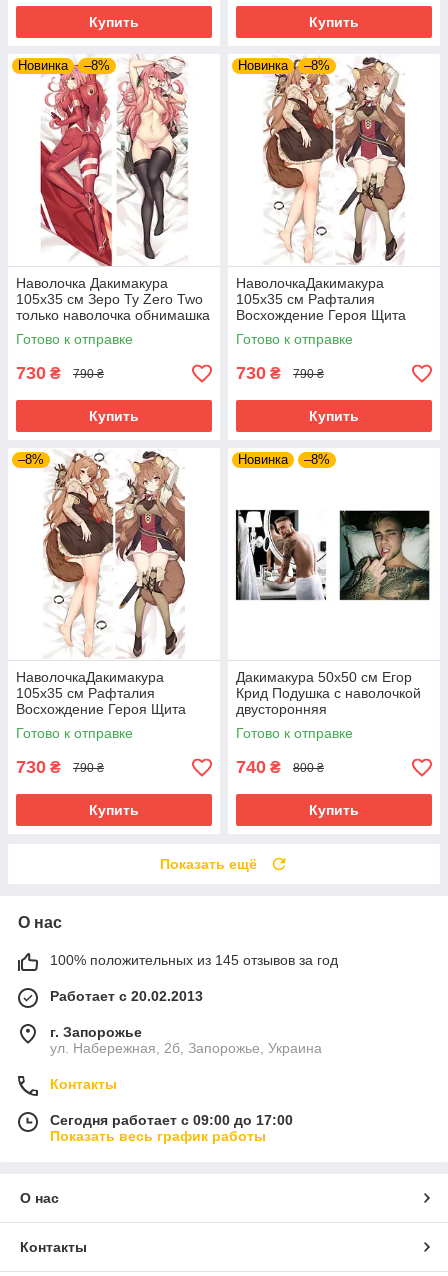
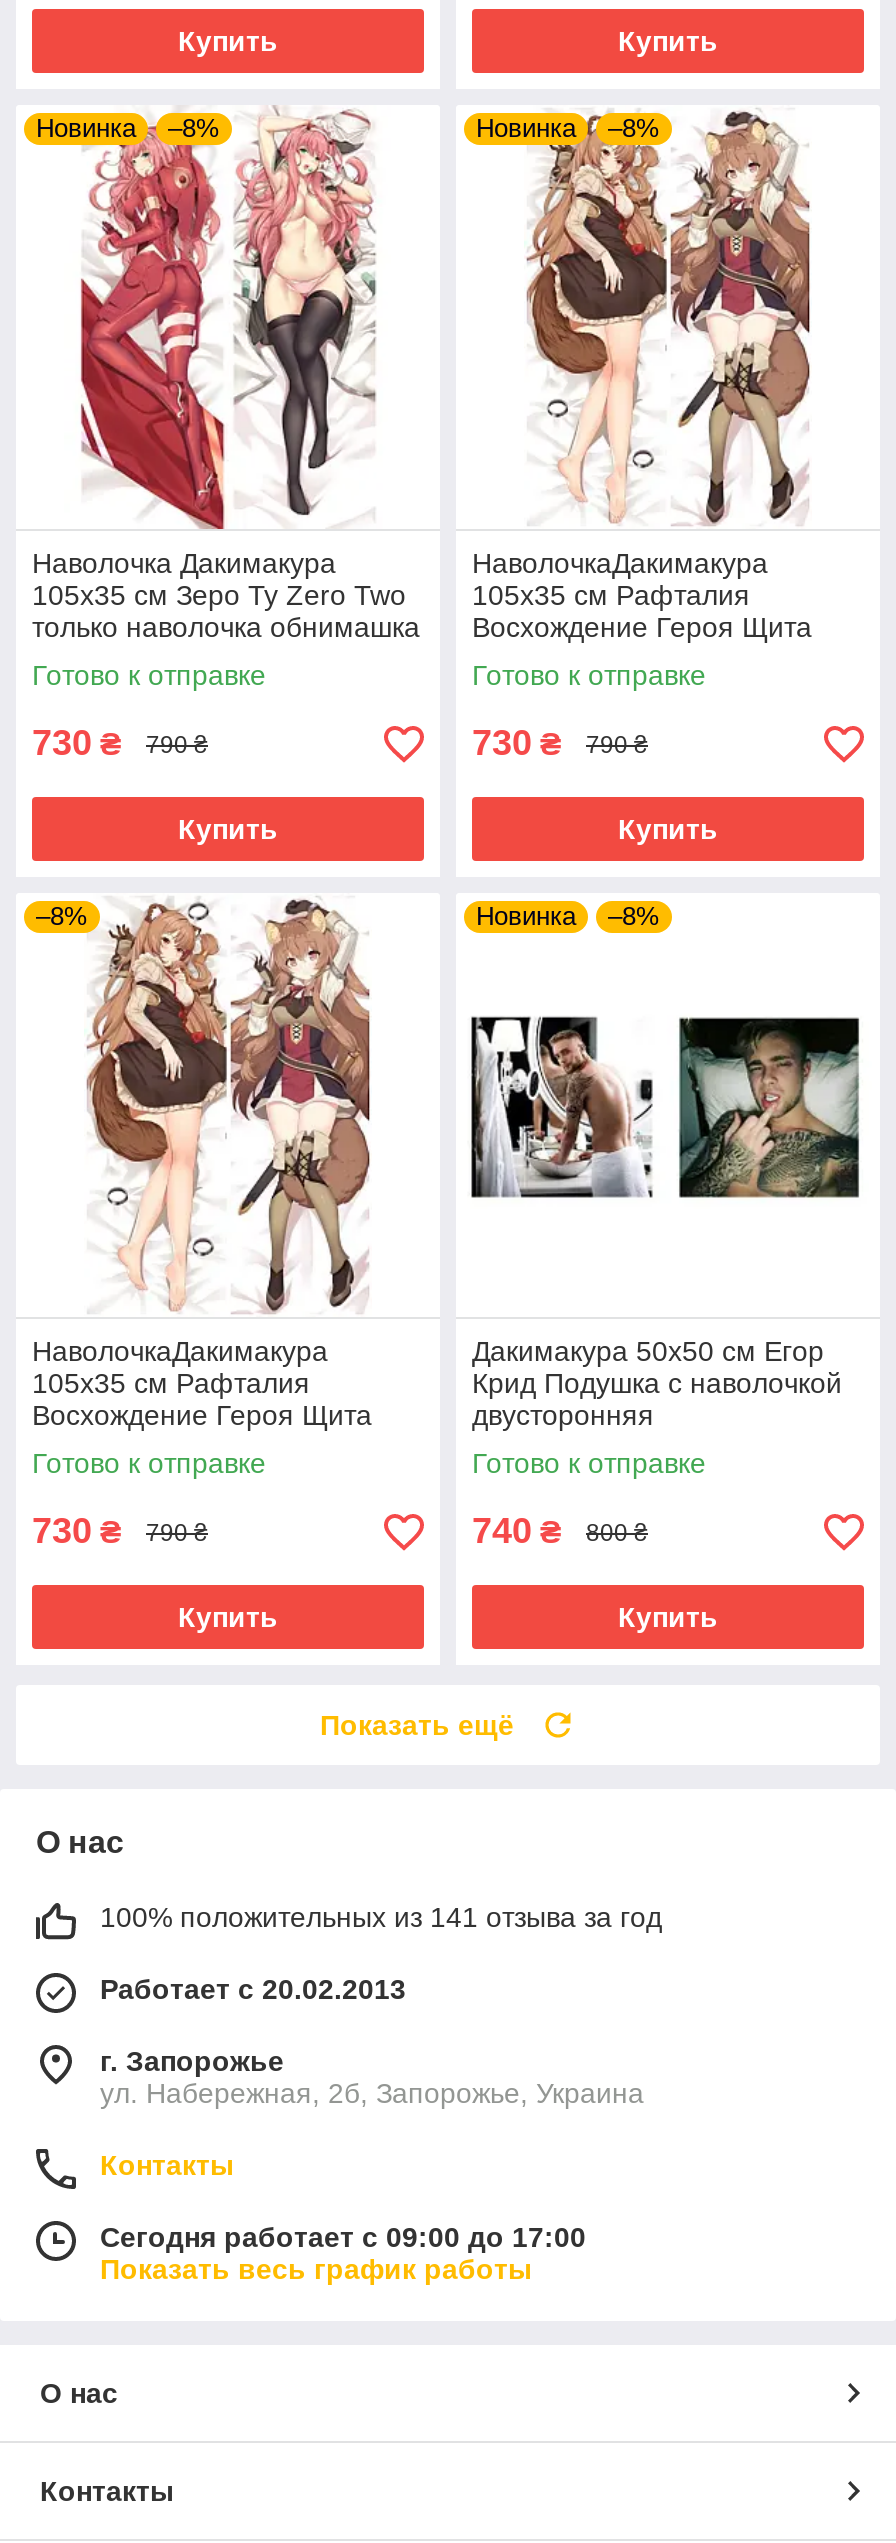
[50,952,338,968] 100% положительных из 145 отзывов за год -> [100,1902,662,1934] 100% положительных из 141 отзыва за год

